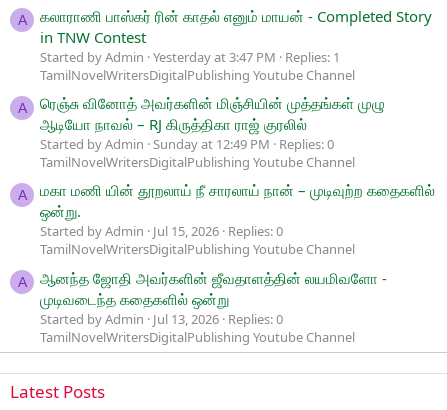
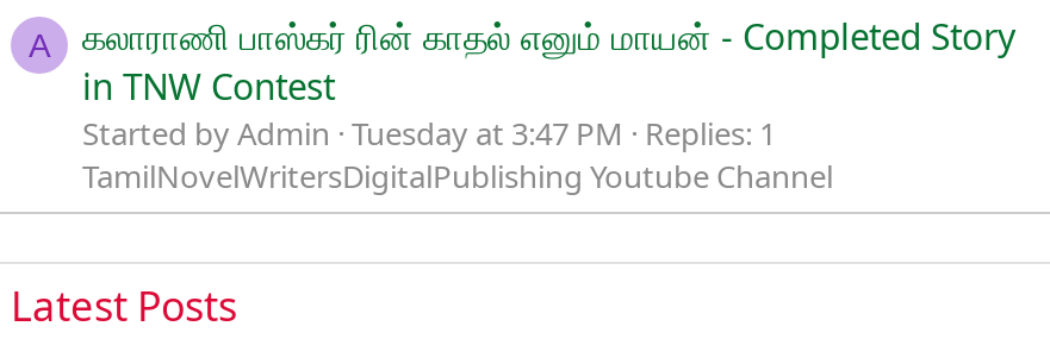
[17,48,435,328] Started by Admin Yesterday at 3:47 PM Replies: 1 | TamilNovelWritersDigitalPublishing Youtube Channel | A | ரெஞ்சு வினோத் அவர்களின் மிஞ்சியின் முத்தங்கள் முழு | ஆடியோ நாவல் – RJ கிருத்திகா ராஜ் குரலில் | Started by Admin Sunday at 12:49 PM Replies: 0 | TamilNovelWritersDigitalPublishing Youtube Channel | A | மகா மணி யின் தூறலாய் நீ சாரலாய் நான் – முடிவுற்ற கதைகளில் | ஒன்று. | Started by Admin Jul 15, 2026 Replies: 0 | TamilNovelWritersDigitalPublishing Youtube Channel | A | ஆனந்த ஜோதி அவர்களின் ஜீவதாளத்தின் லயமிவளோ - | முடிவடைந்த கதைகளில் ஒன்று | Started by Admin Jul 13, 2026 Replies: 0 -> [82,111,776,154] Started by Admin Tuesday at 3:47 PM Replies: 1

